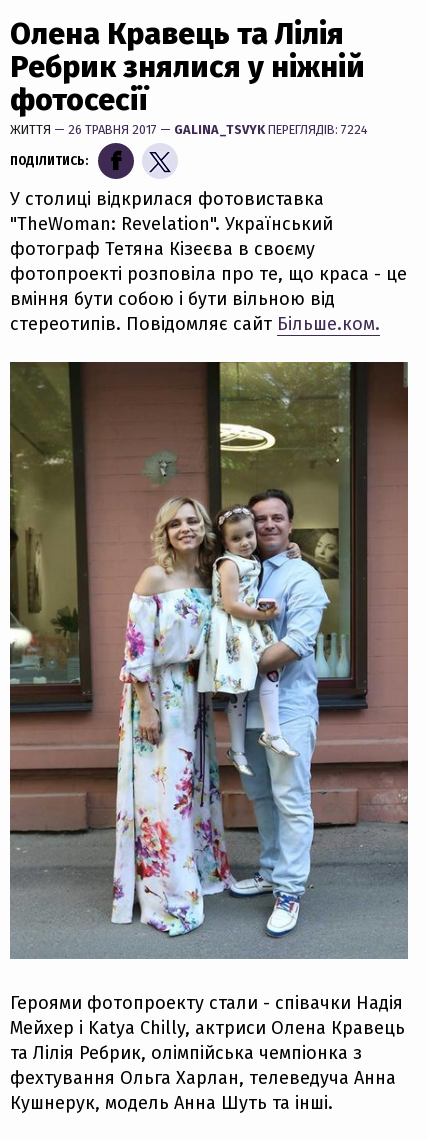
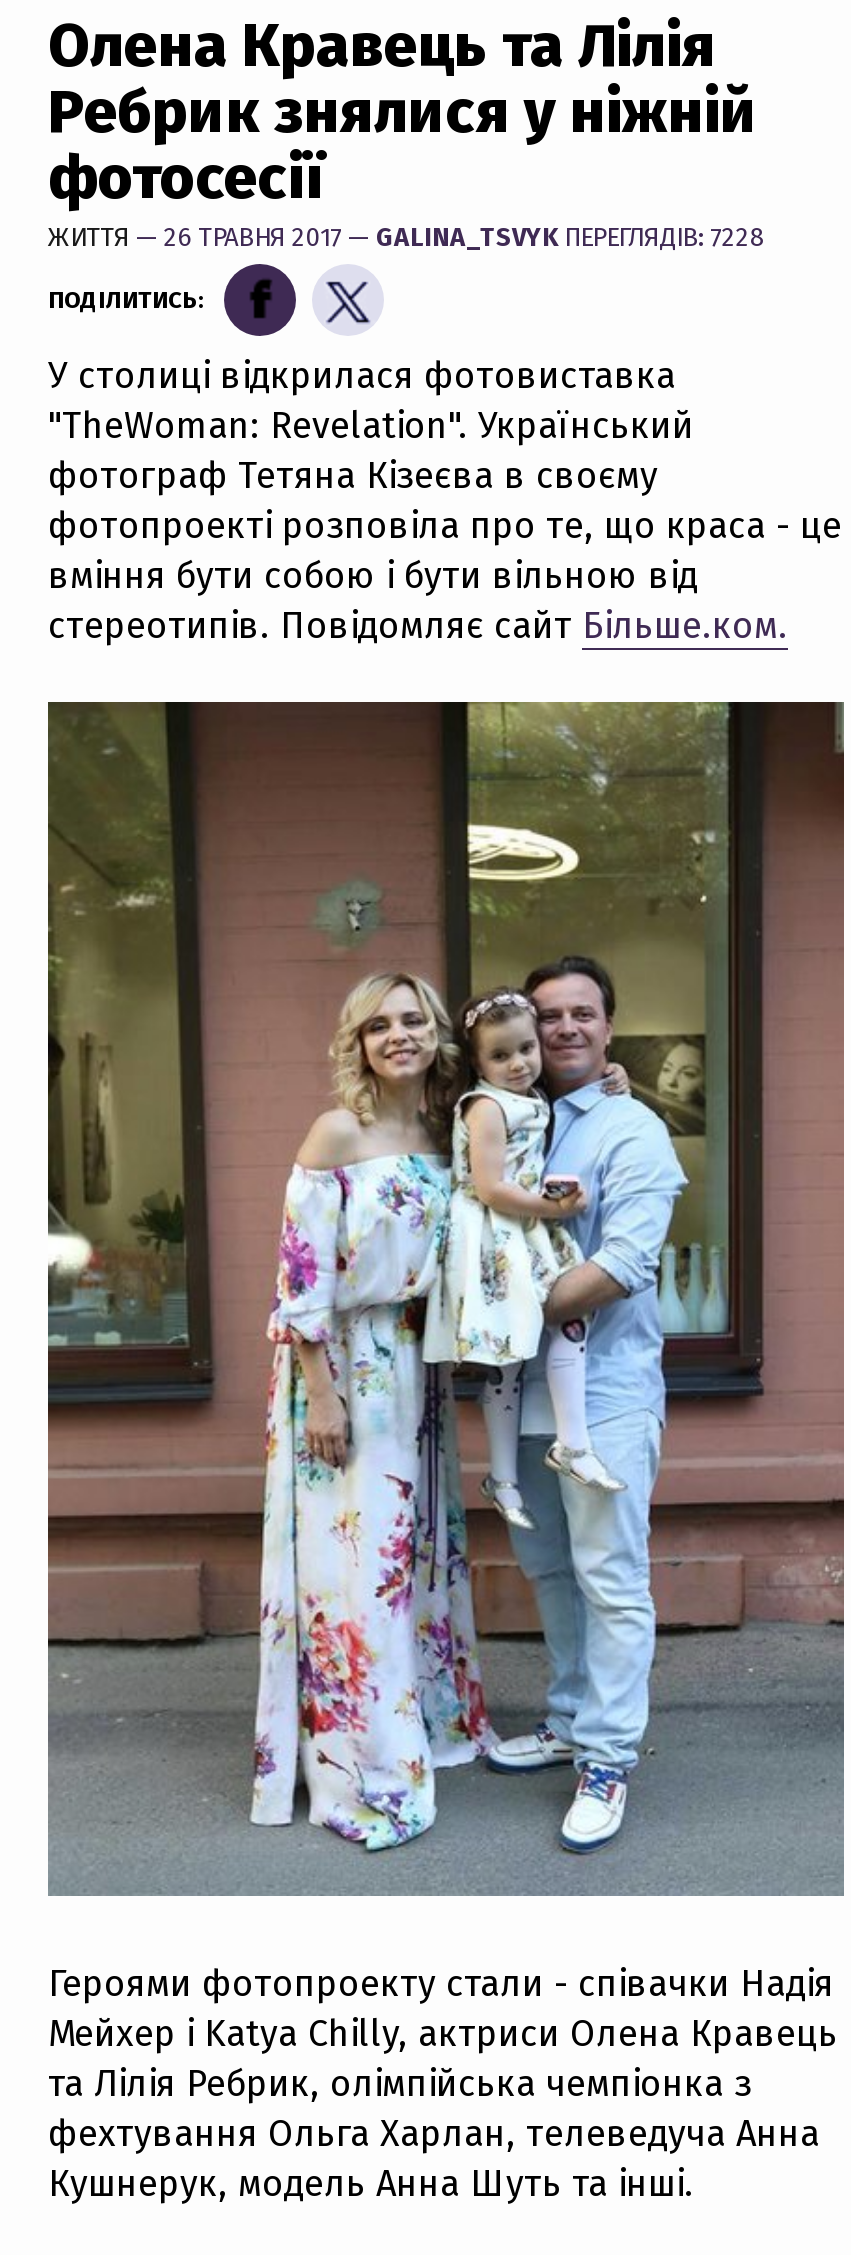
[10,122,368,137] ЖИТТЯ — 26 ТРАВНЯ 2017 — GALINA_TSVYK ПЕРЕГЛЯДІВ: 7224 -> [48,222,766,252] ЖИТТЯ — 26 ТРАВНЯ 2017 — GALINA_TSVYK ПЕРЕГЛЯДІВ: 7228

